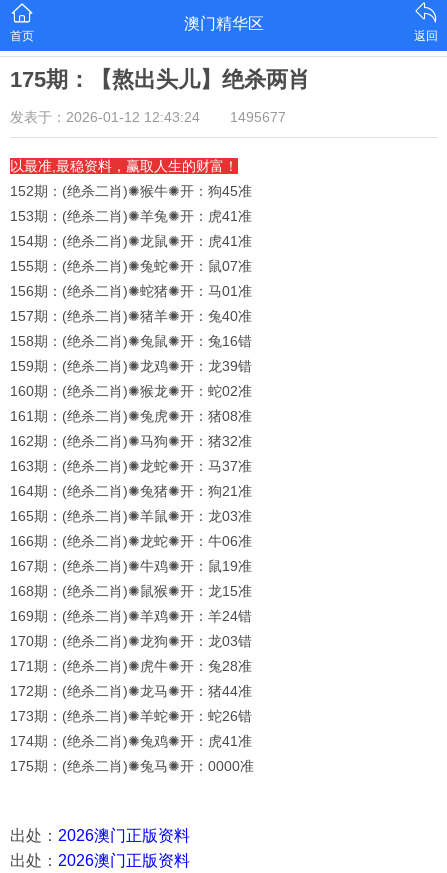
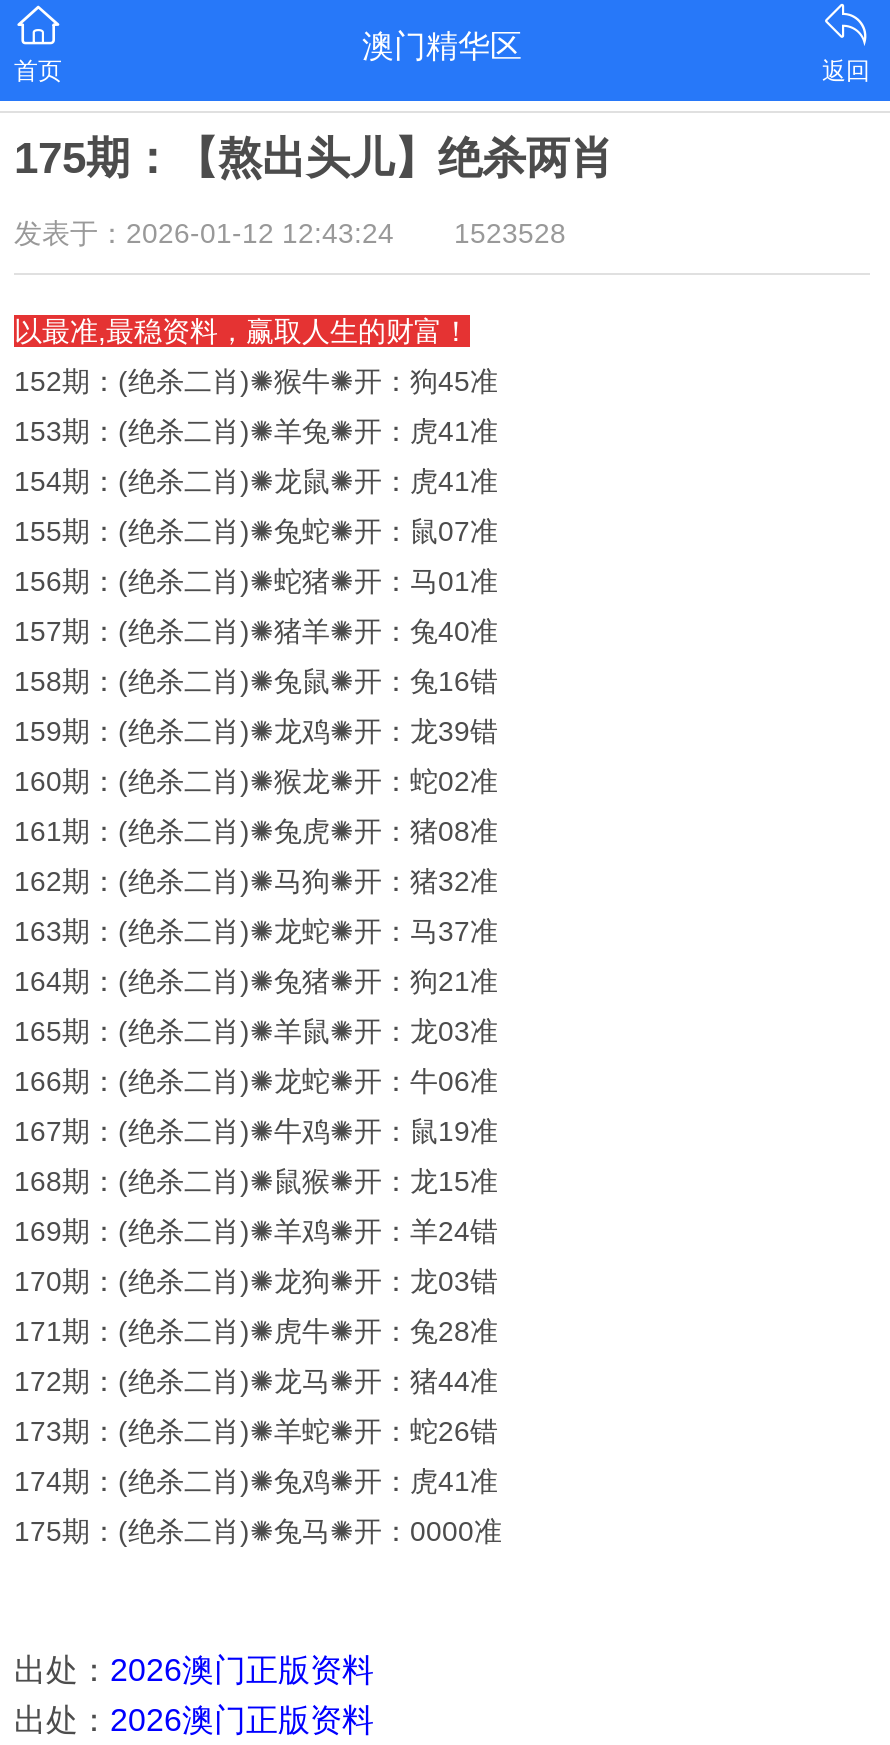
[10,109,286,125] 发表于：2026-01-12 12:43:24 1495677 -> [14,217,566,249] 发表于：2026-01-12 12:43:24 1523528

